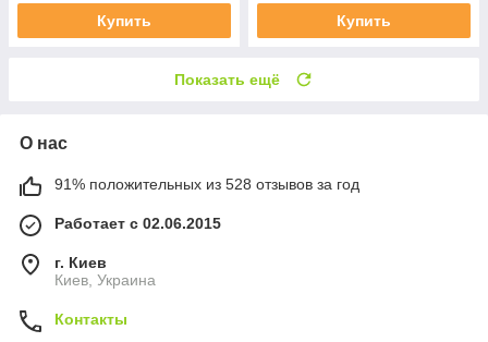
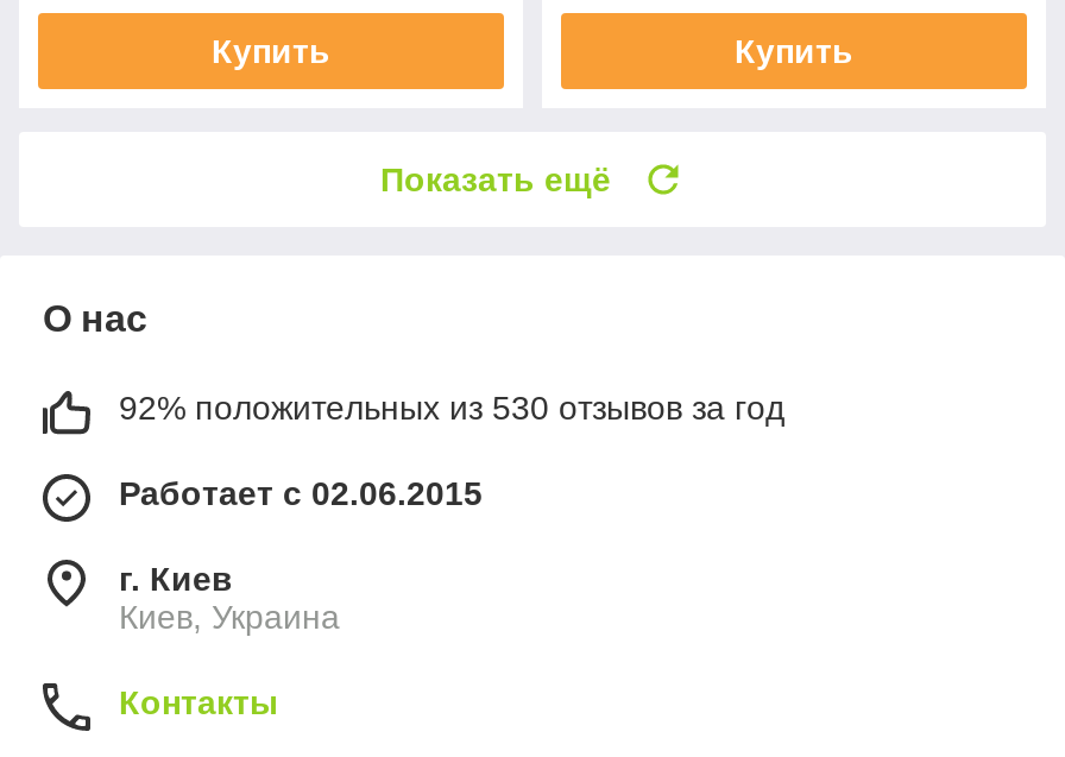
[54,176,359,193] 91% положительных из 528 отзывов за год -> [119,389,784,427] 92% положительных из 530 отзывов за год

